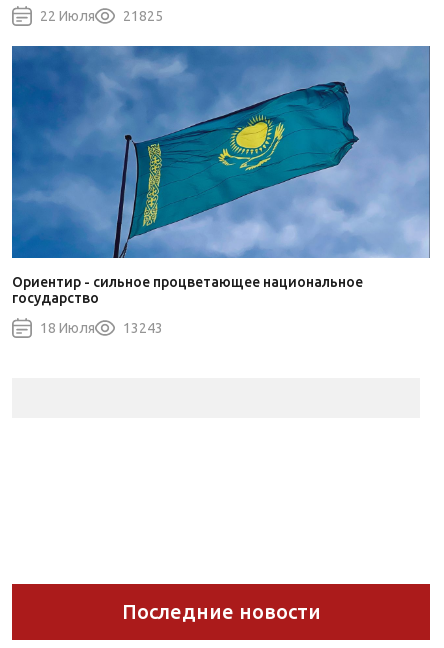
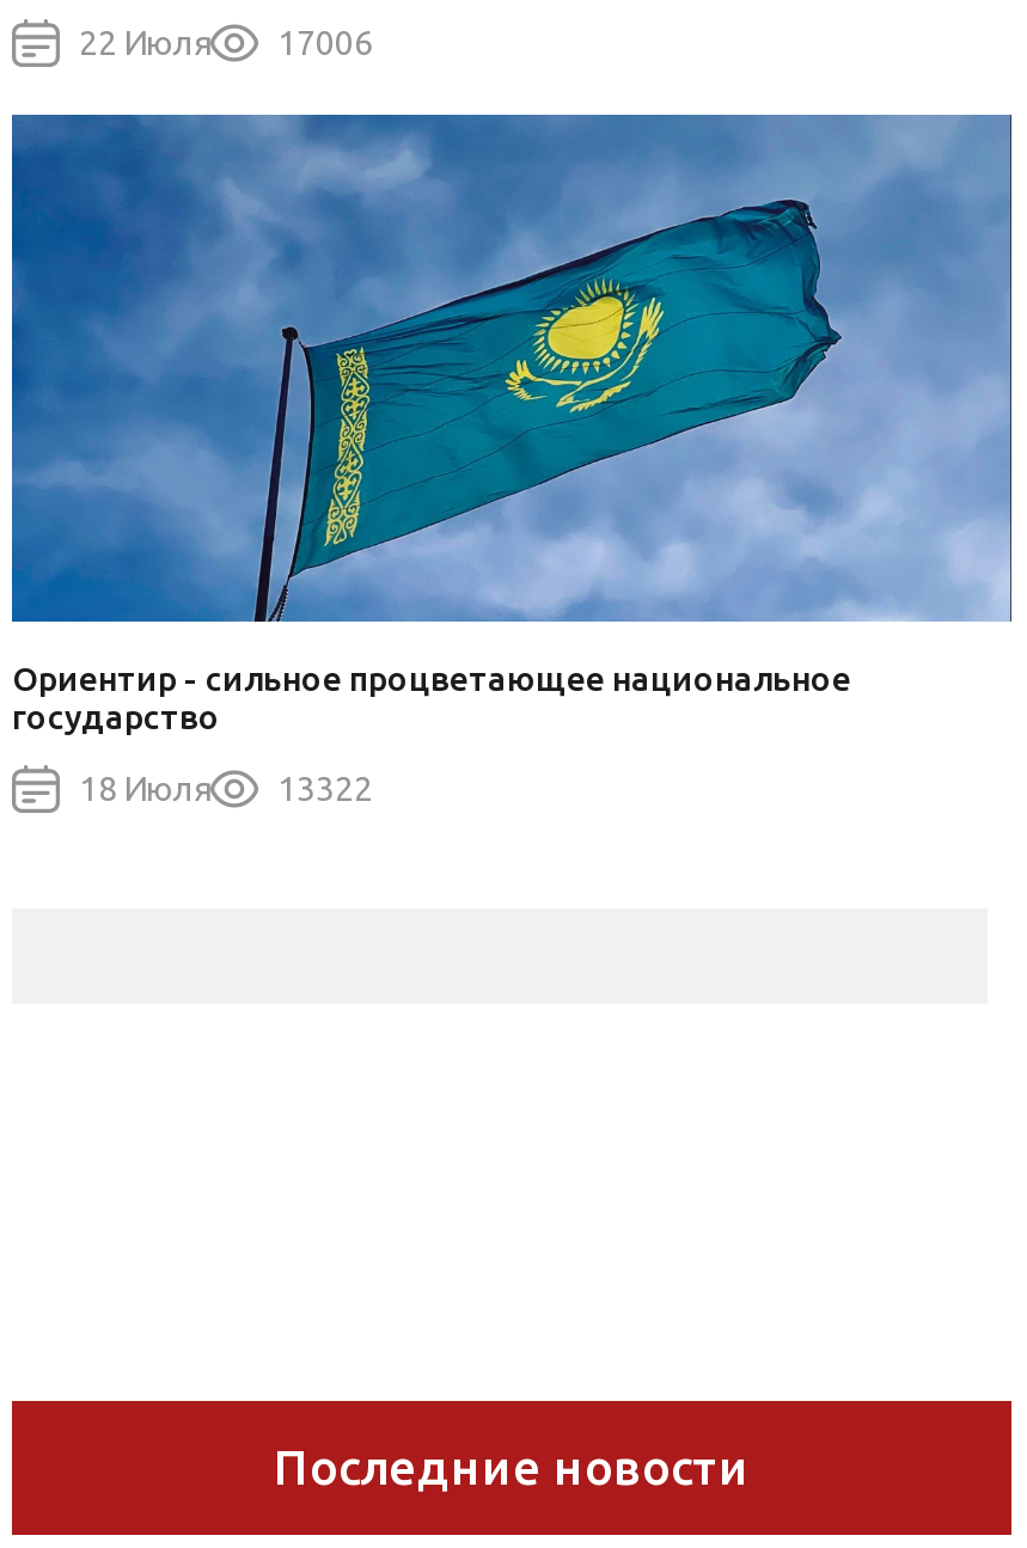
[40,8,163,24] 22 Июля 21825 -> [79,25,373,63] 22 Июля 17006
[40,320,163,336] 18 Июля 13243 -> [79,771,373,809] 18 Июля 13322

